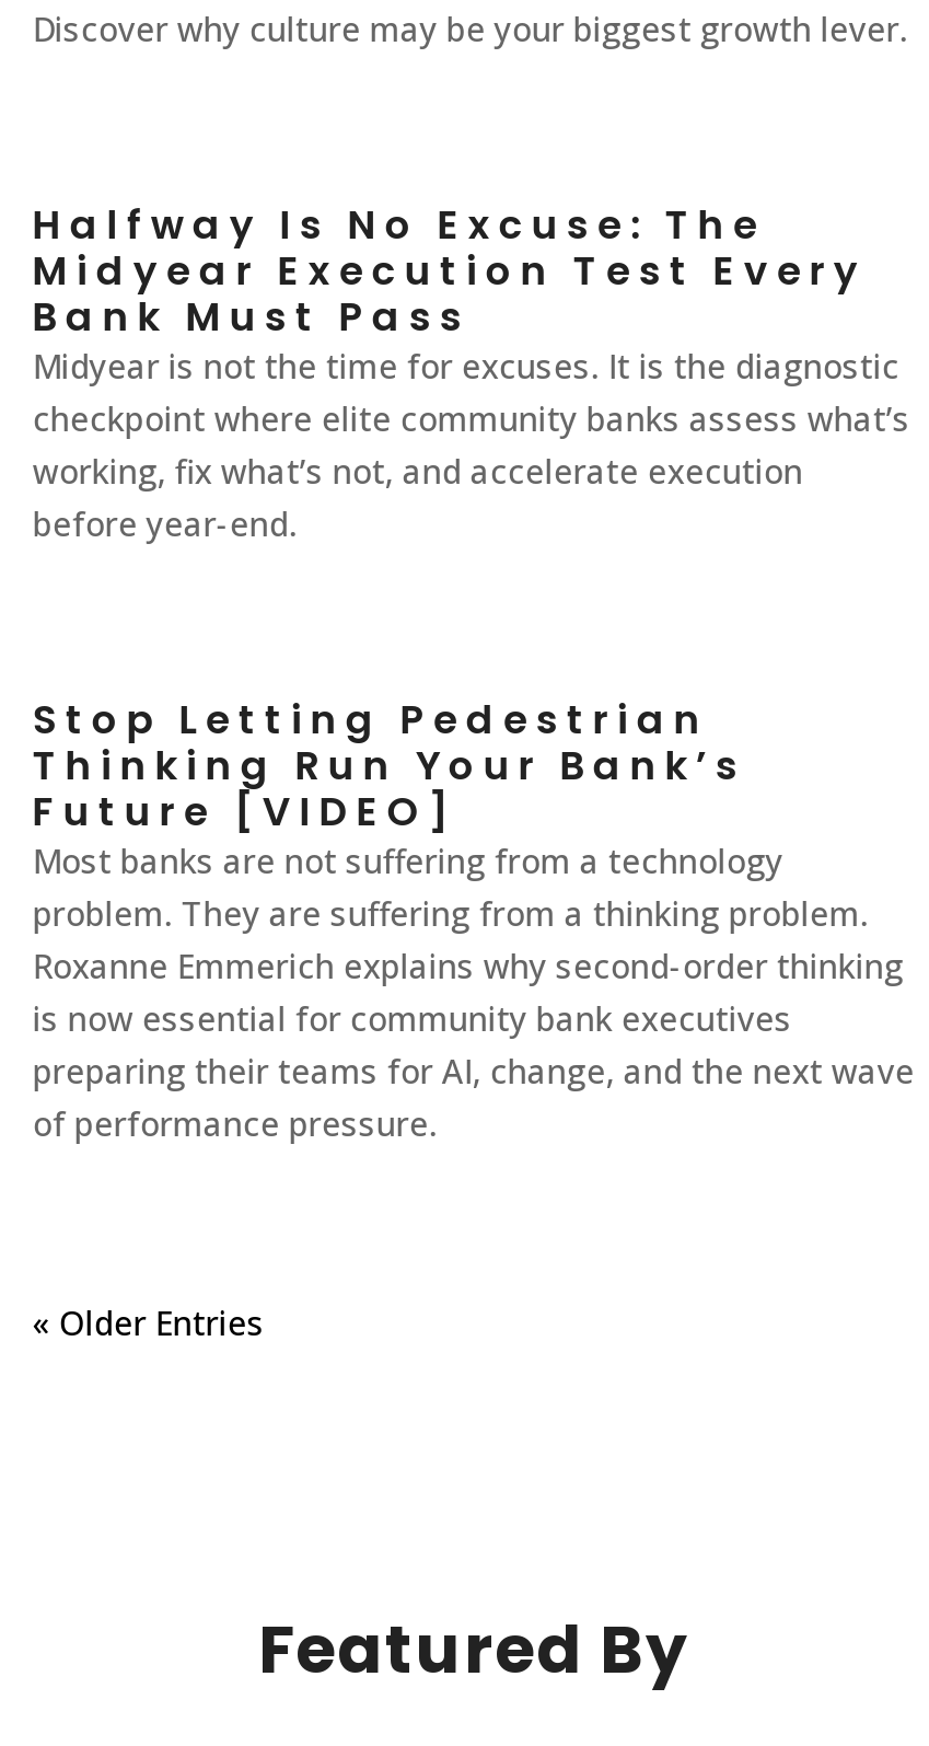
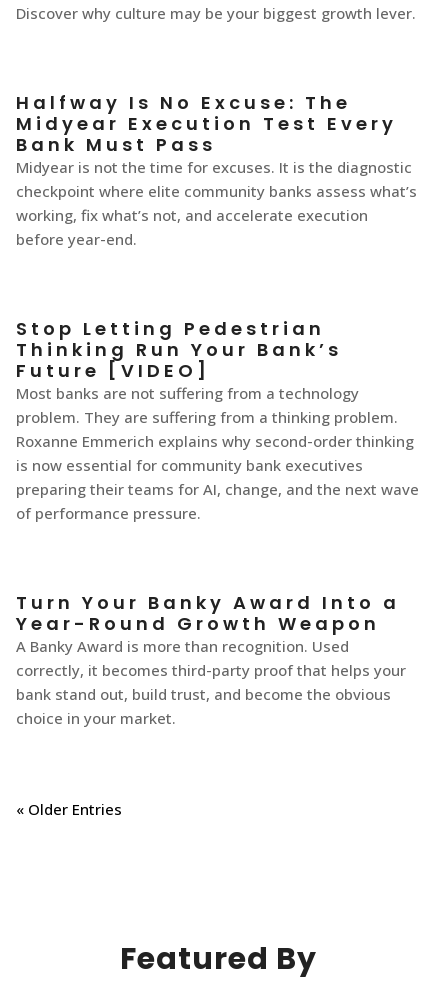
none -> [16,590,406,728] Turn Your Banky Award Into a | Year-Round Growth Weapon | A Banky Award is more than recognition. Used | correctly, it becomes third-party proof that helps your | bank stand out, build trust, and become the obvious | choice in your market.

